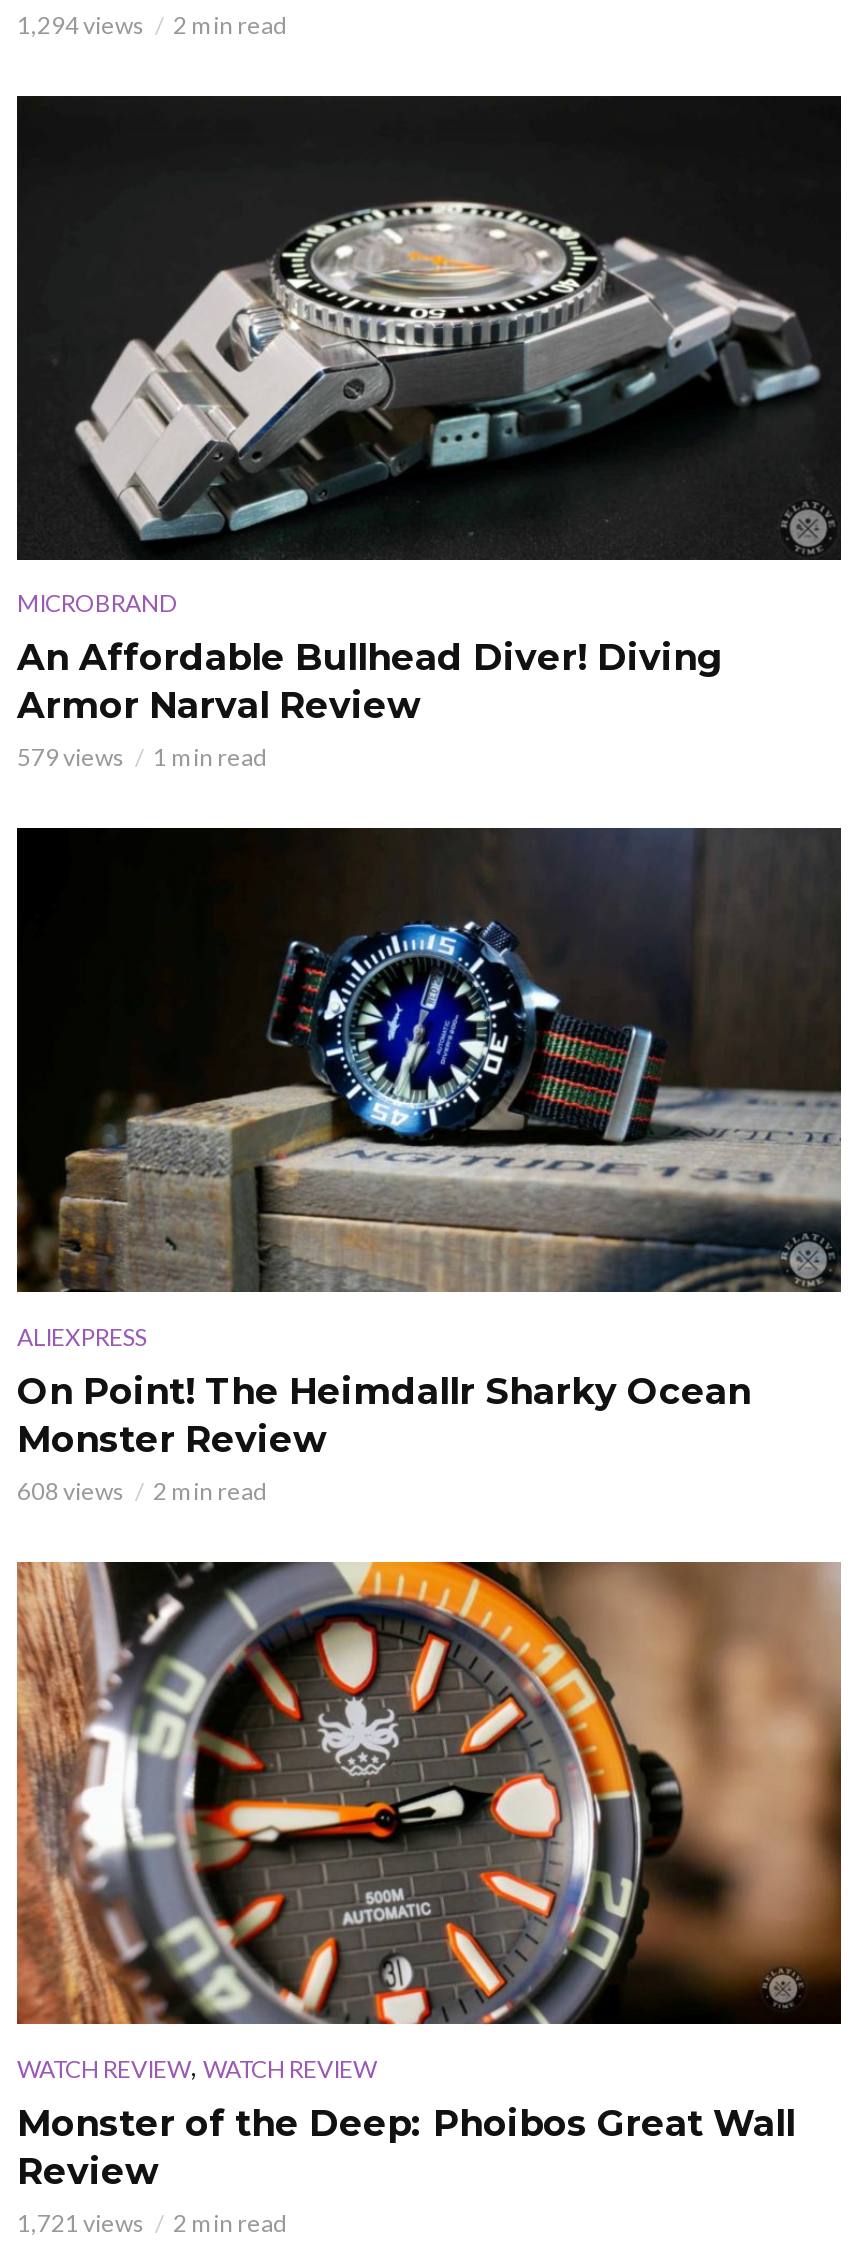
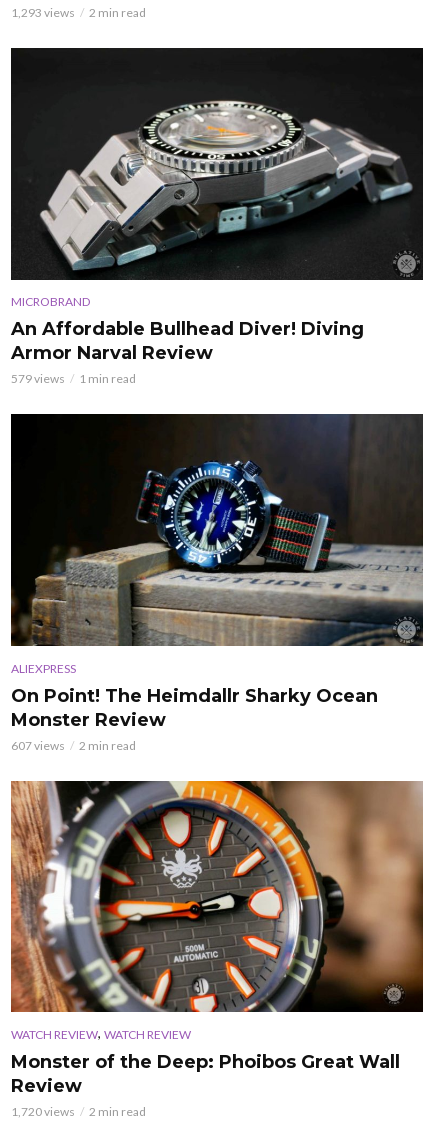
[17,10,287,40] 1,294 views 2 min read -> [11,5,146,20] 1,293 views 2 min read
[17,1475,267,1505] 608 views 2 min read -> [11,738,136,753] 607 views 2 min read
[17,2208,287,2238] 1,721 views 2 min read -> [11,1104,146,1119] 1,720 views 2 min read

